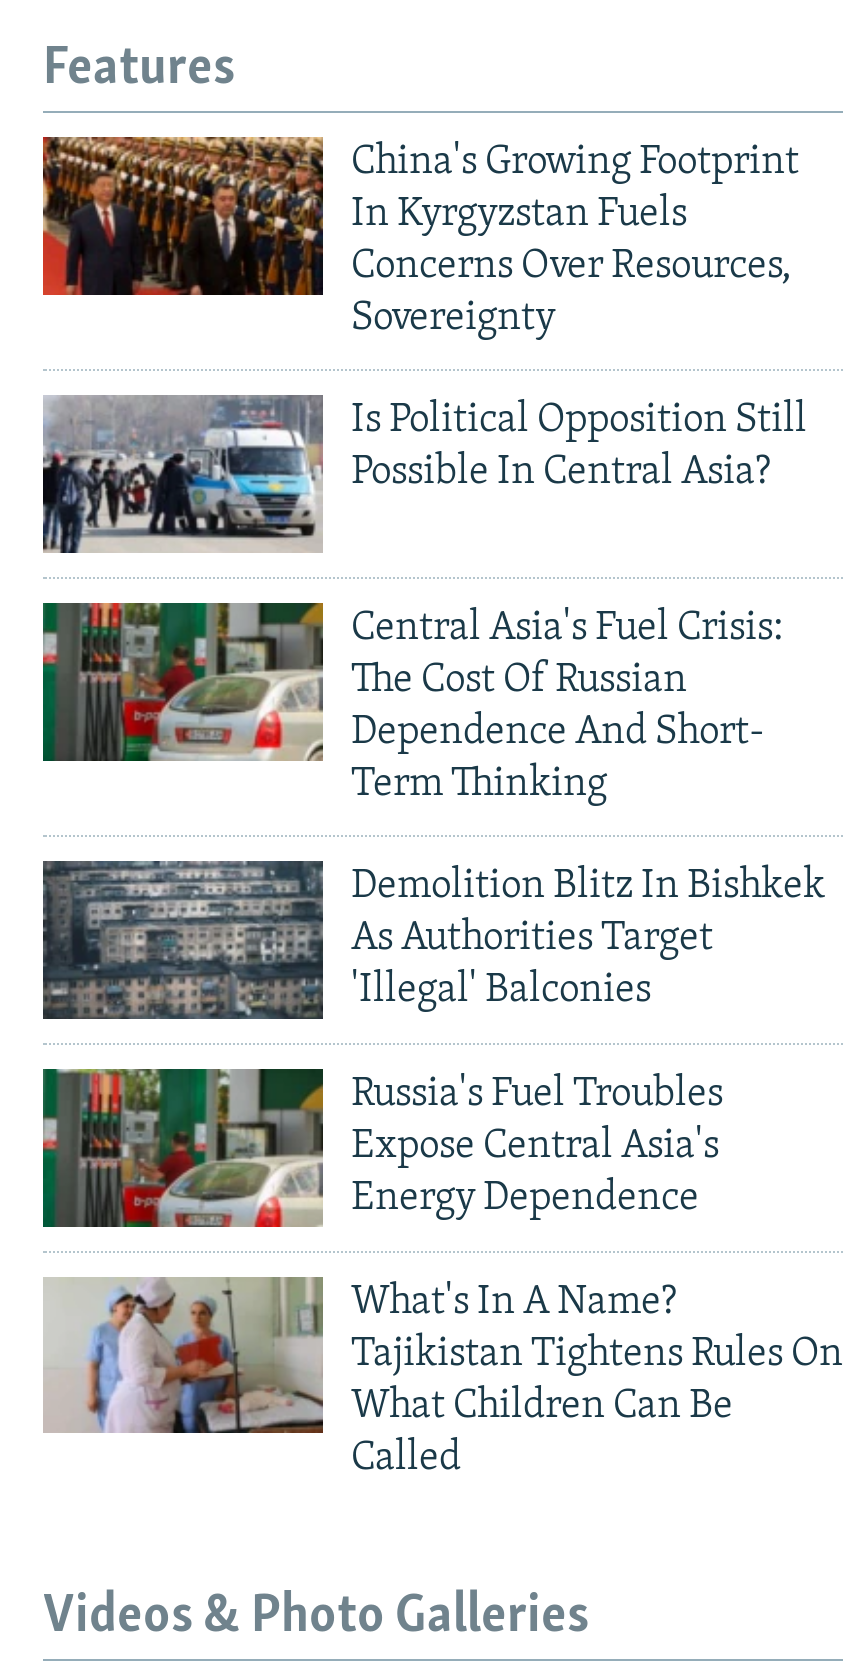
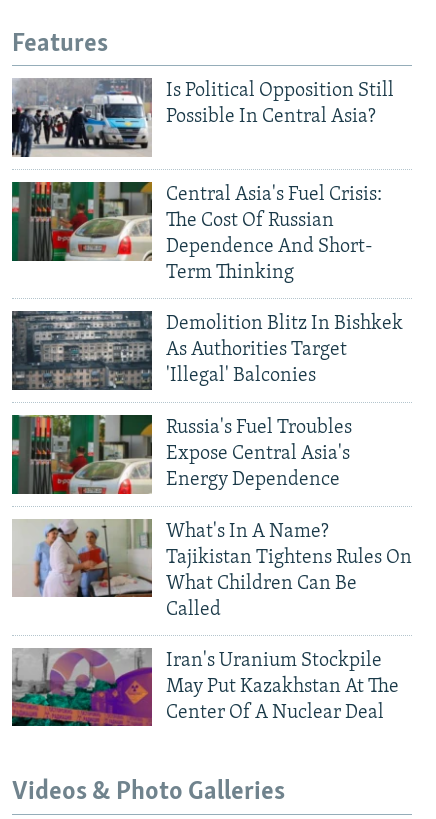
[41,135,799,340] [image] | China's Growing Footprint | In Kyrgyzstan Fuels | Concerns Over Resources, | Sovereignty -> none
moved [39,393,843,1478] -> [10,77,412,620]: [image] | Is Political Opposition Still | Possible In Central Asia? | ... | What Children Can Be | Called
none -> [11,647,399,727] [image] | Iran's Uranium Stockpile | May Put Kazakhstan At The | Center Of A Nuclear Deal

